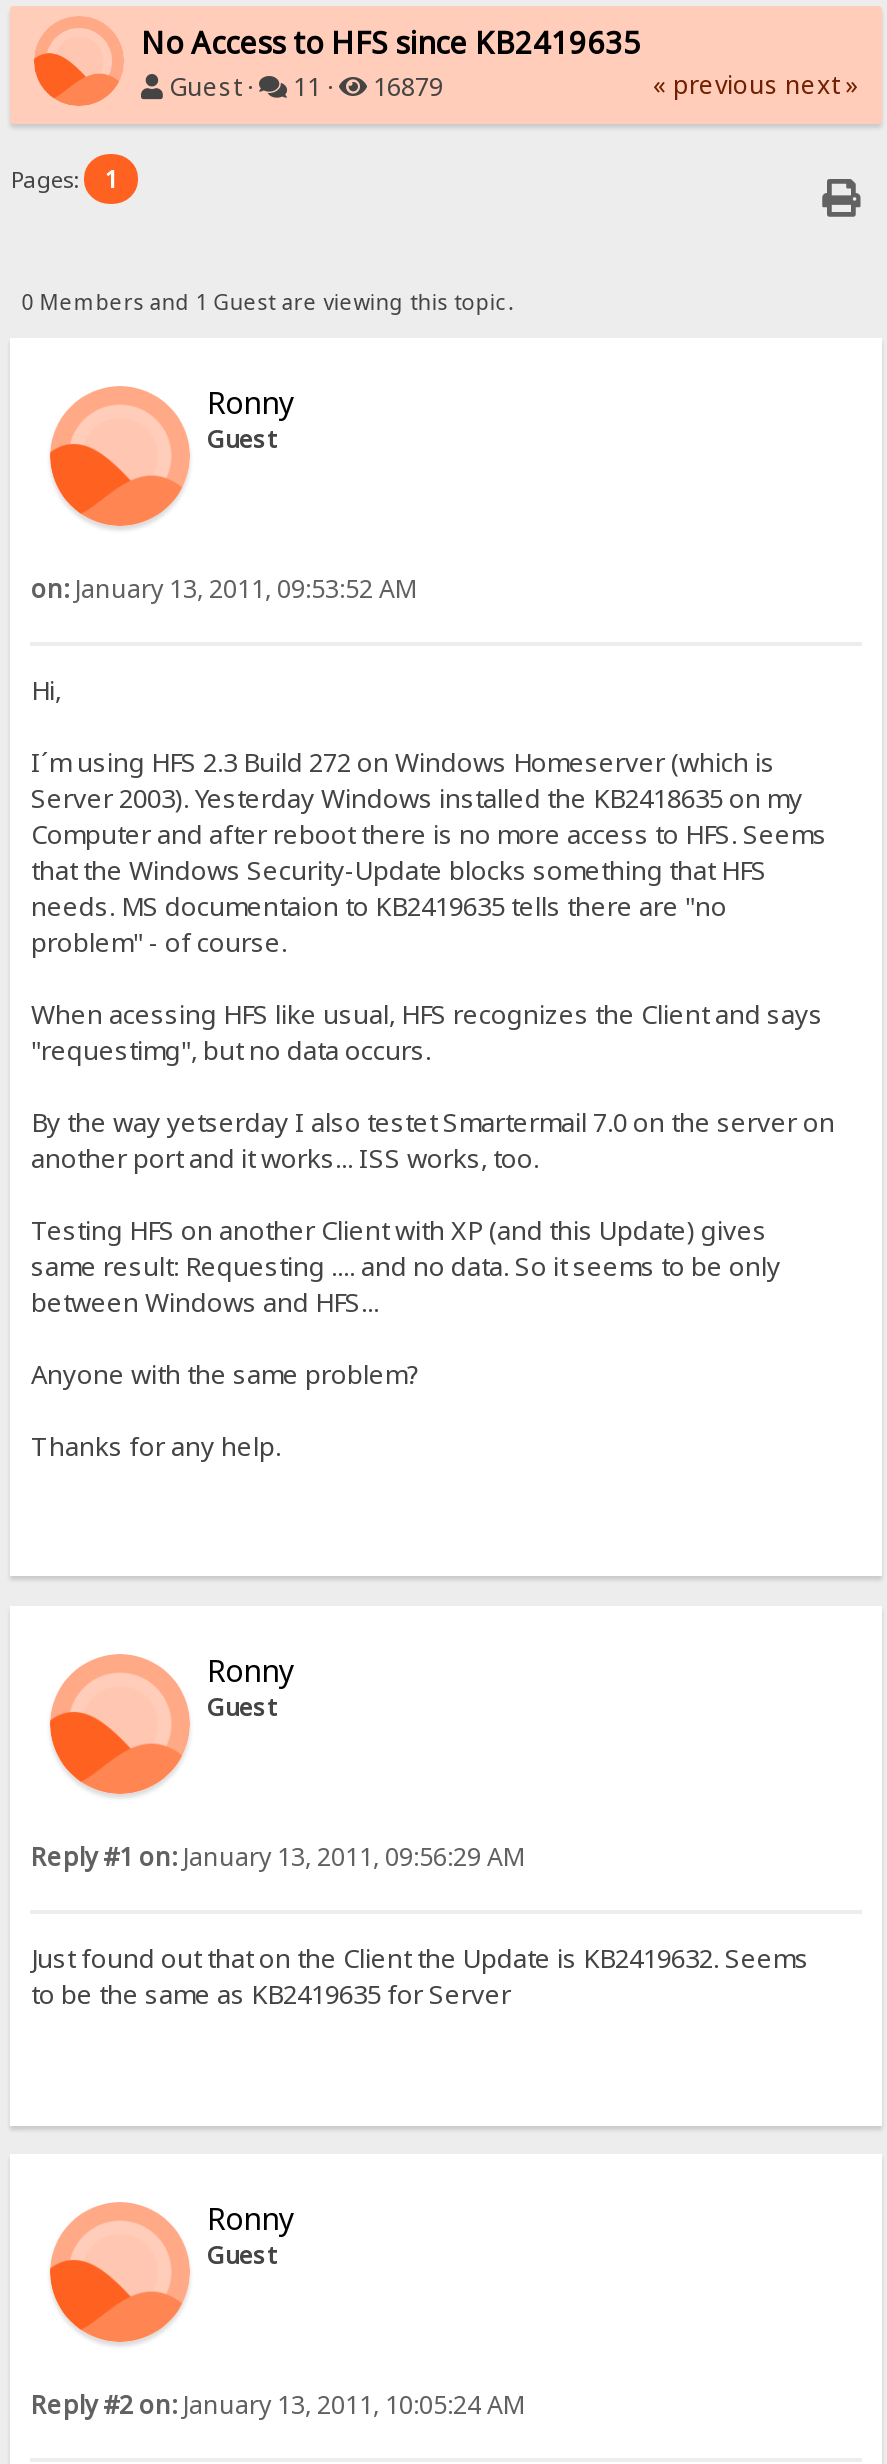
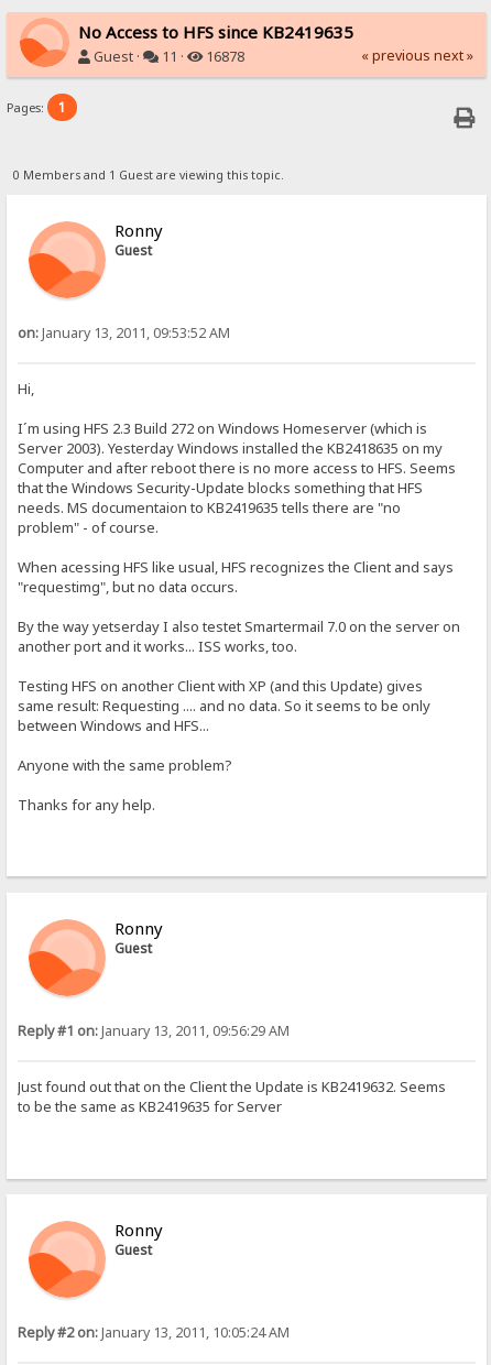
[163,70,443,104] Guest · 11 · 16879 -> [91,47,245,66] Guest · 11 · 16878

